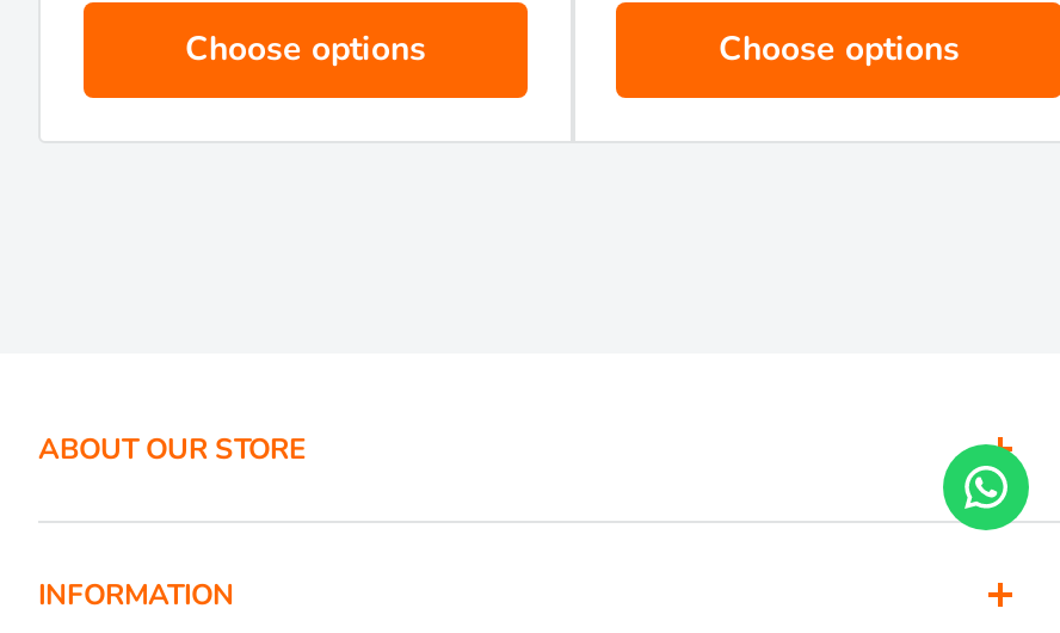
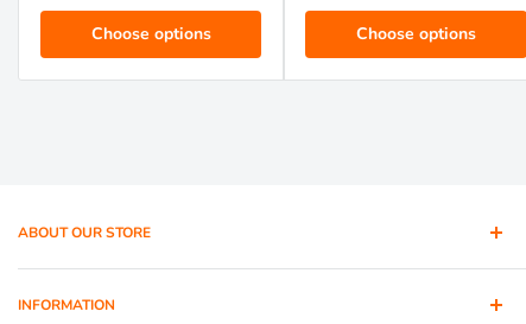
[941,442,1031,533] [image] -> none

